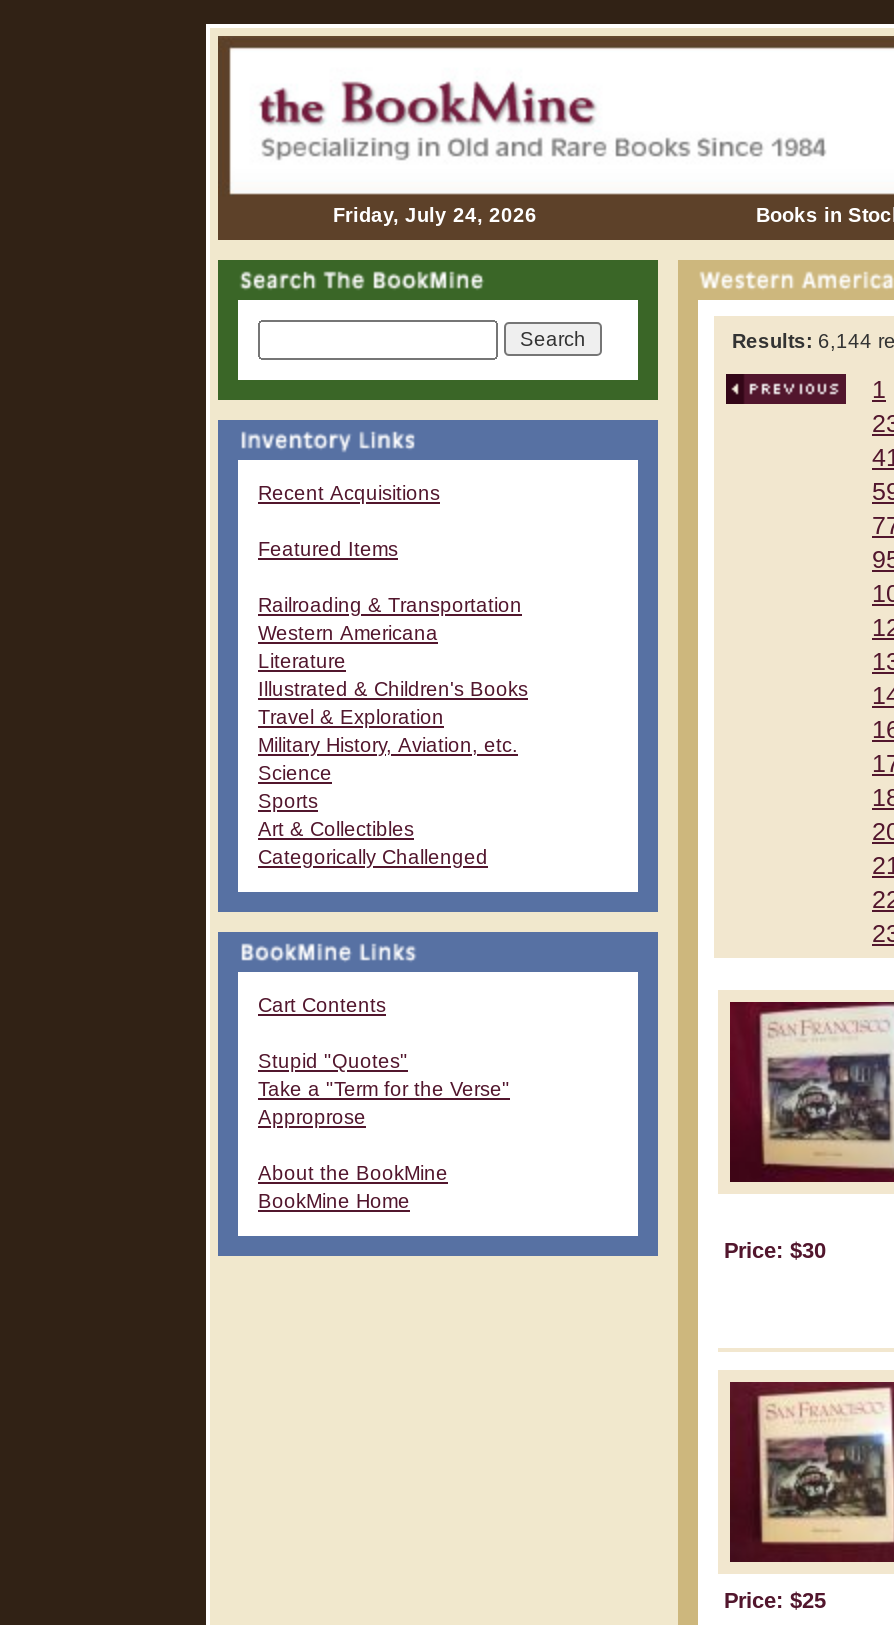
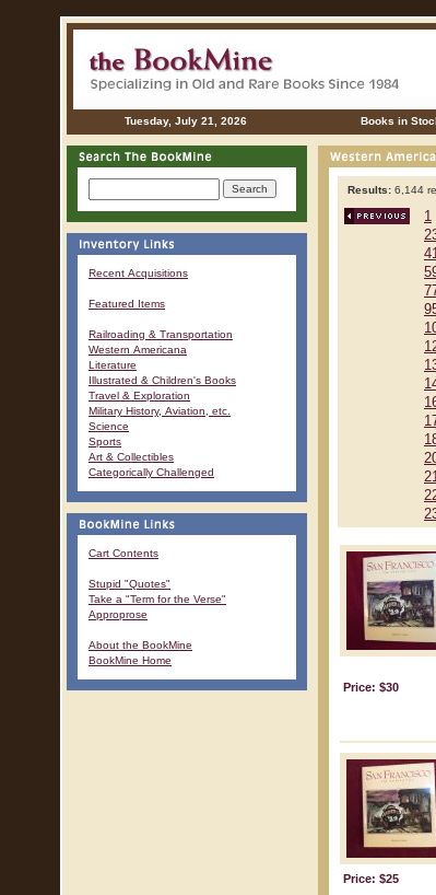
[333,204,537,226] Friday, July 24, 2026 -> [124,115,246,127] Tuesday, July 21, 2026

